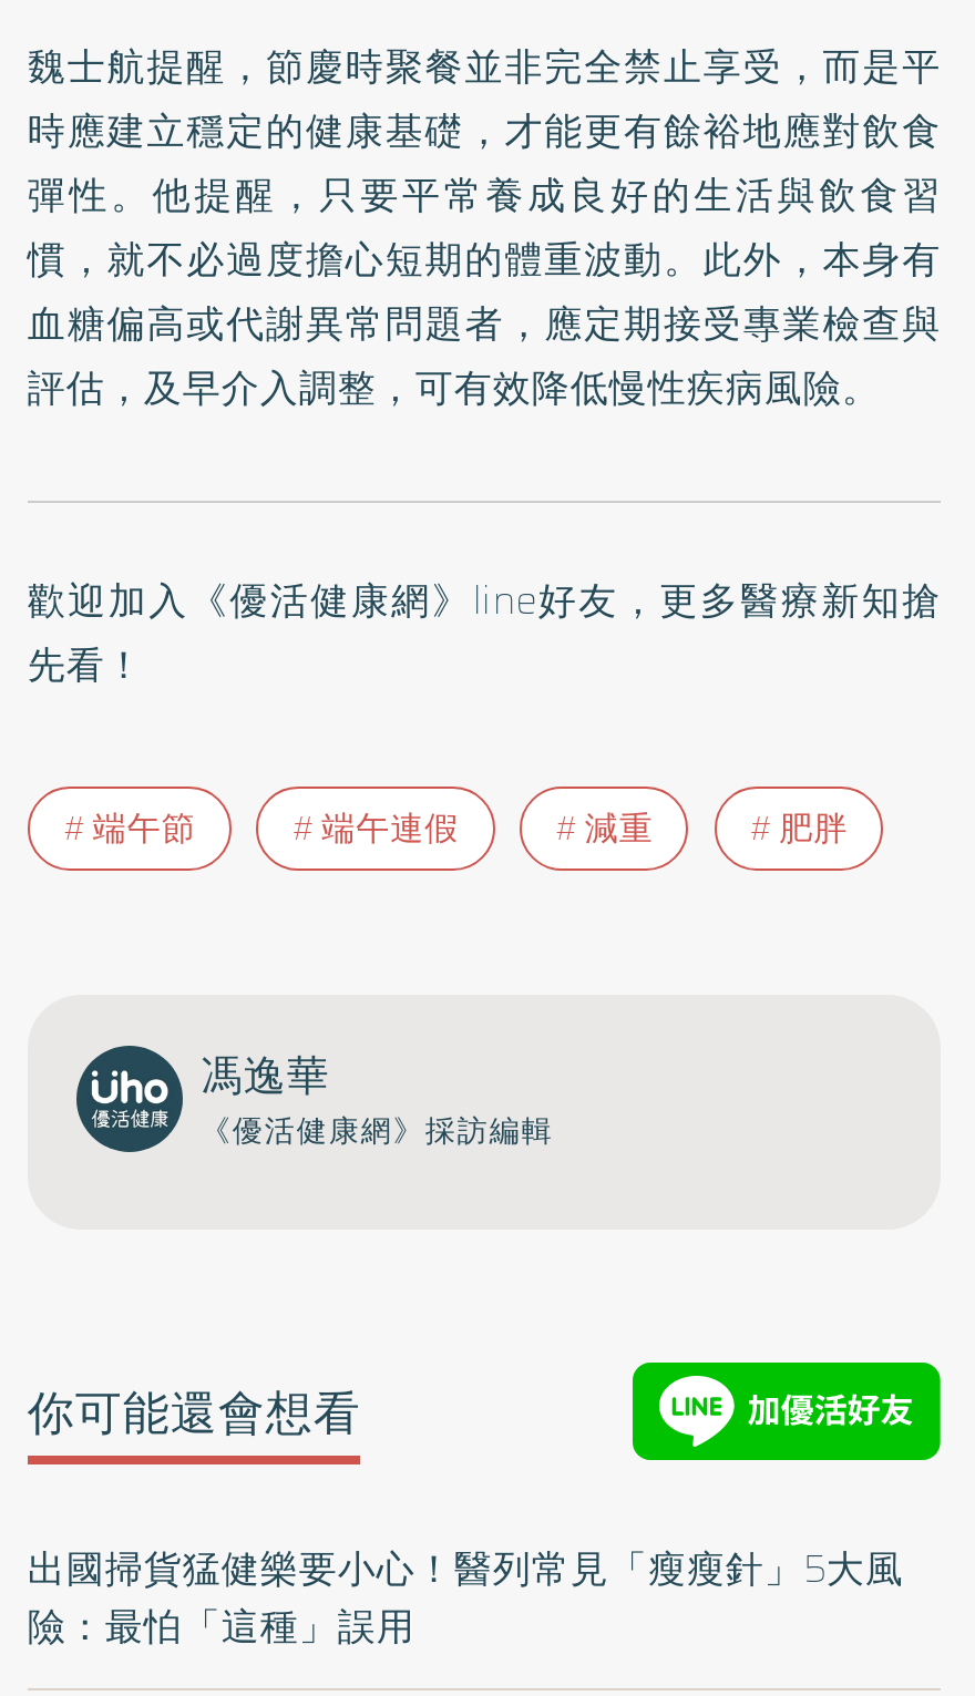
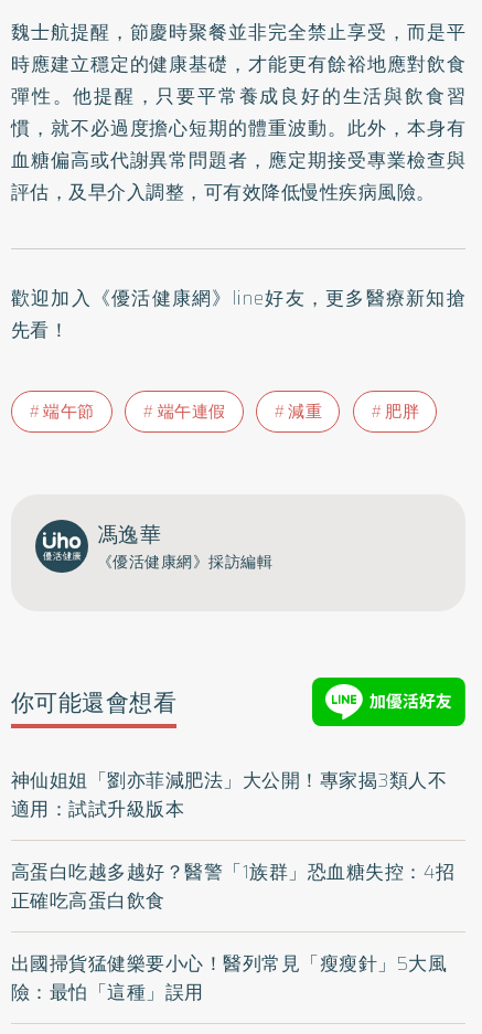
none -> [11,766,455,915] 神仙姐姐「劉亦菲減肥法」大公開！專家揭3類人不 | 適用：試試升級版本 | 高蛋白吃越多越好？醫警「1族群」恐血糖失控：4招 | 正確吃高蛋白飲食

